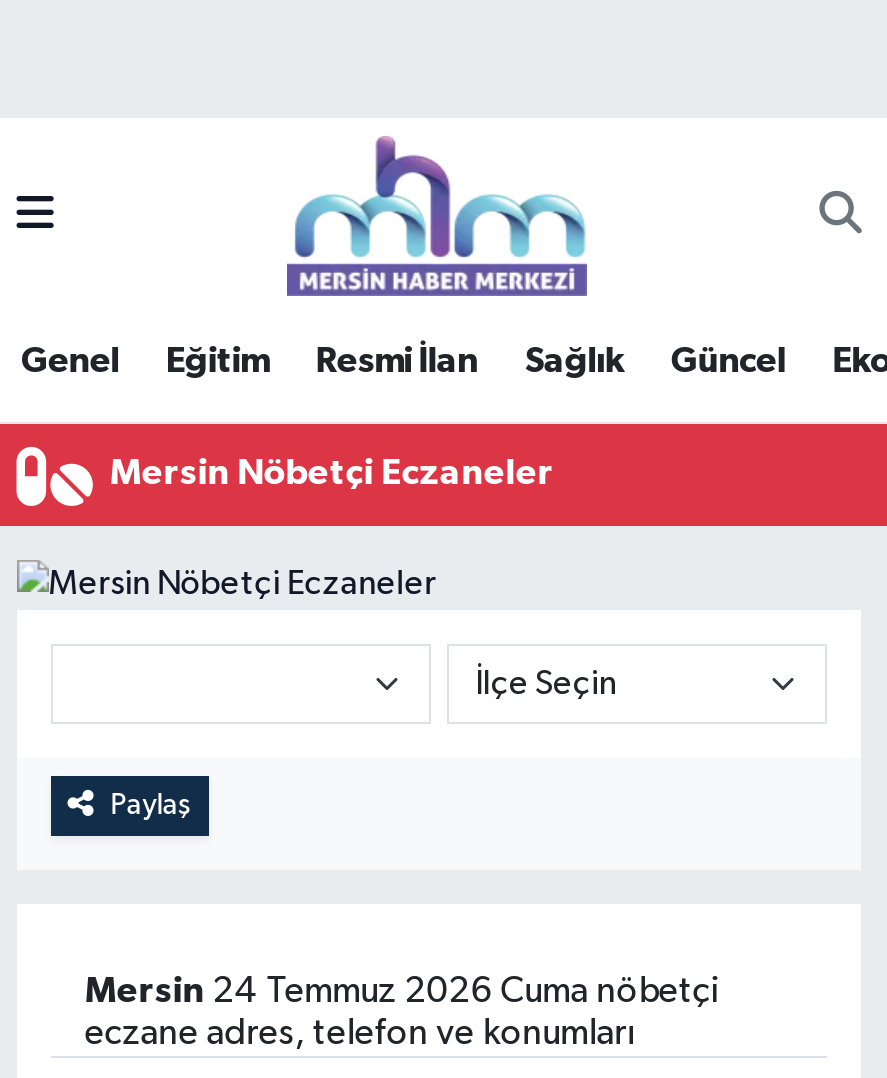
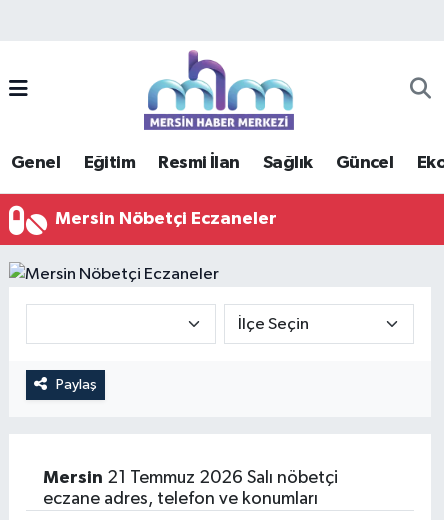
[85,974,719,1010] Mersin 24 Temmuz 2026 Cuma nöbetçi -> [43,469,338,487] Mersin 21 Temmuz 2026 Salı nöbetçi

